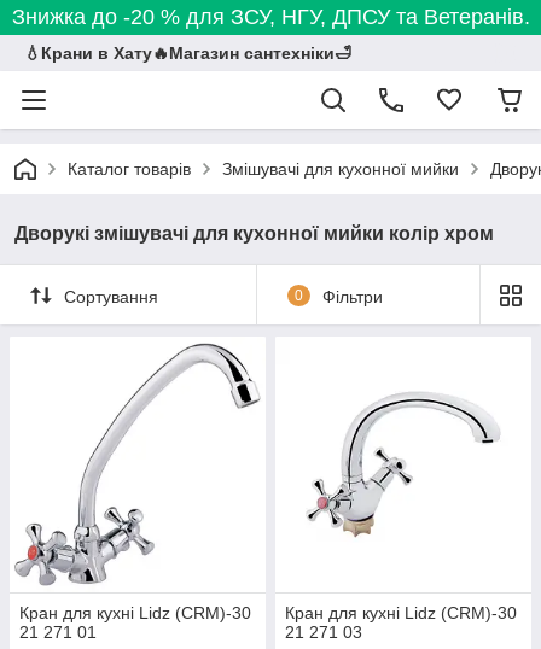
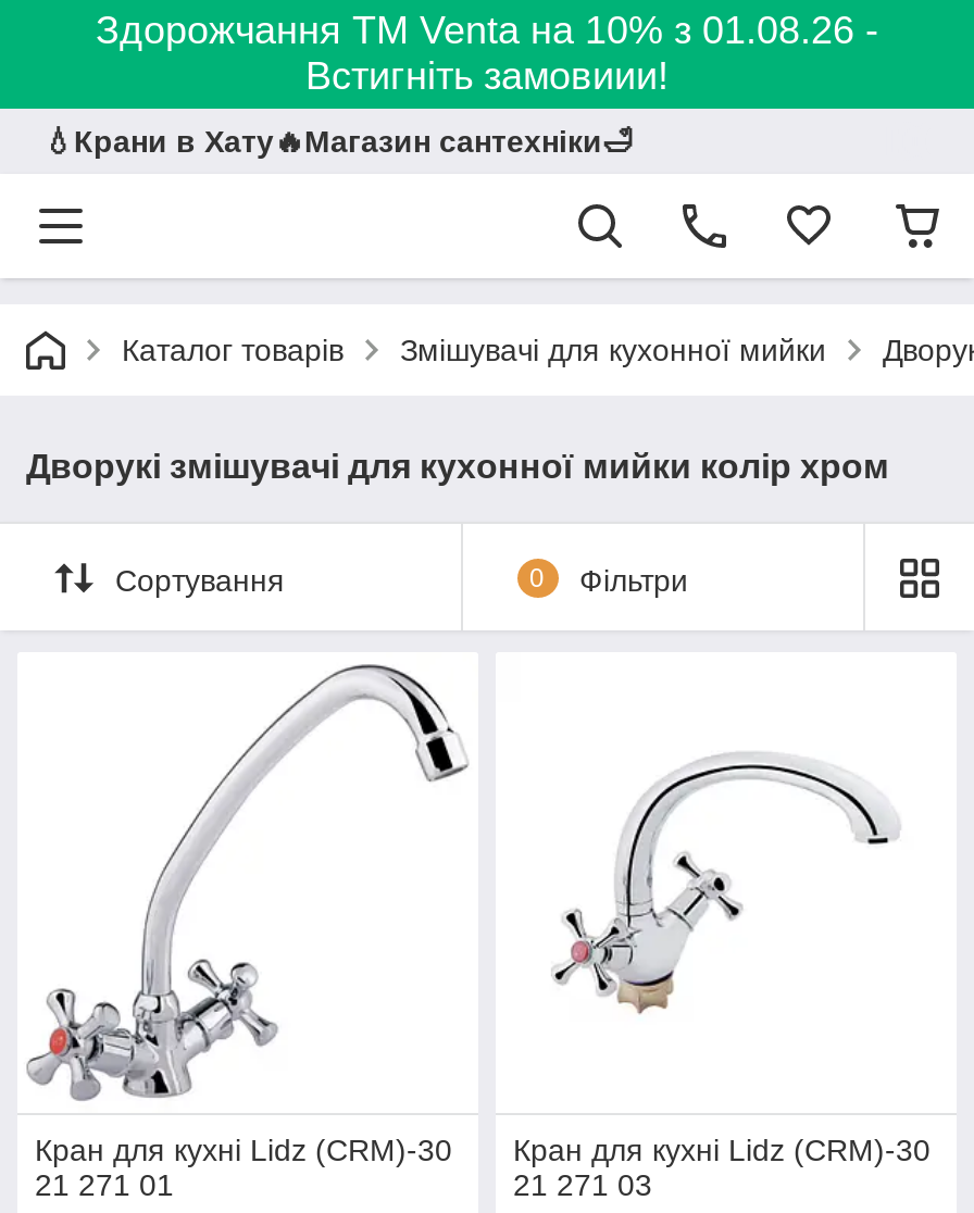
[11,5,530,29] Знижка до -20 % для ЗСУ, НГУ, ДПСУ та Ветеранів. -> [96,9,878,98] Здорожчання ТМ Venta на 10% з 01.08.26 - | Встигніть замовиии!

